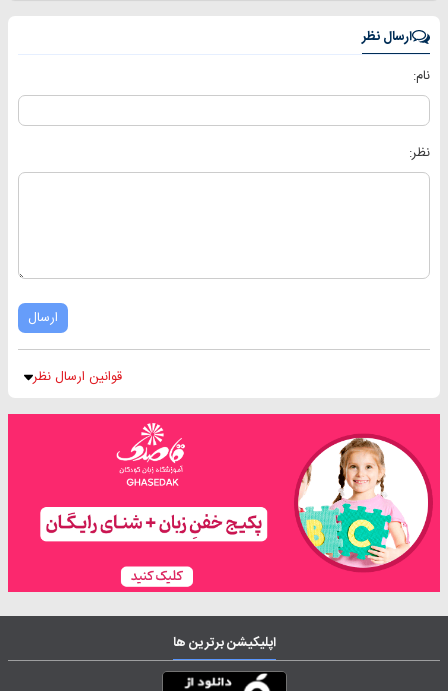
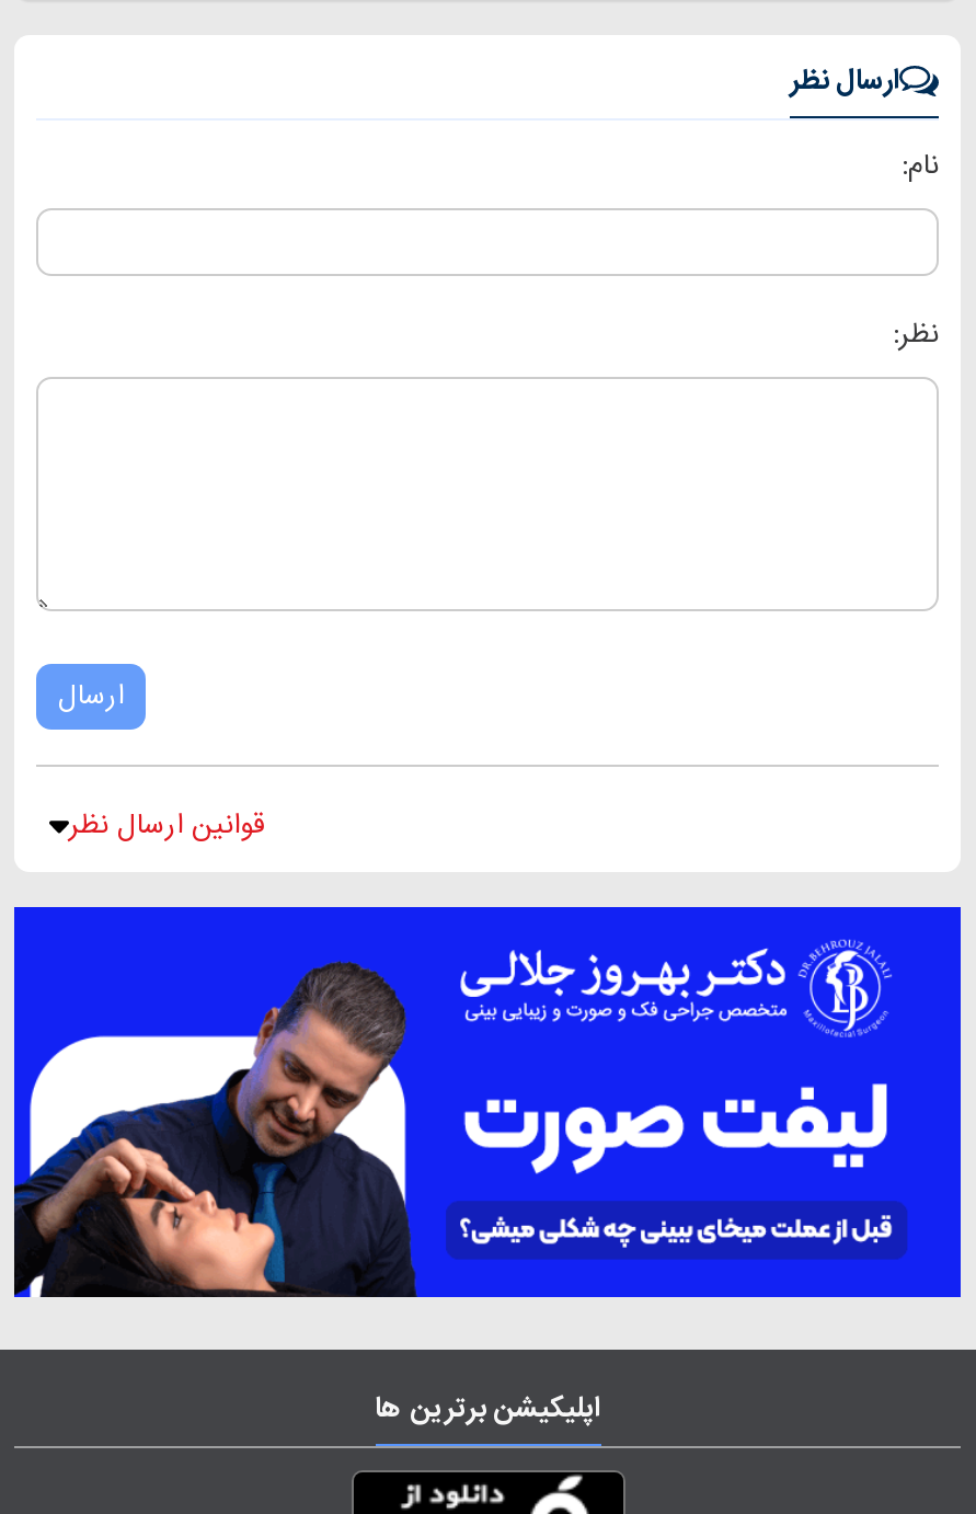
[7,413,441,593] [image] -> [12,905,963,1299] [image]

